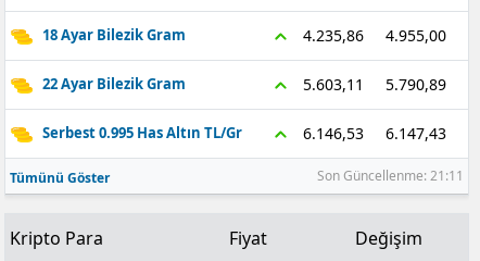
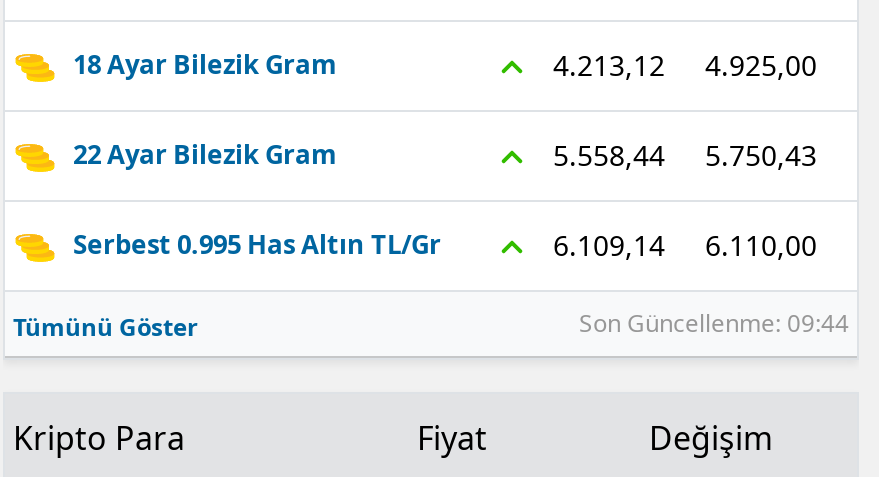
[303,25,364,46] 4.235,86 -> [553,46,665,84] 4.213,12
[386,25,446,46] 4.955,00 -> [705,46,817,84] 4.925,00
[303,74,364,95] 5.603,11 -> [553,136,665,174] 5.558,44
[386,74,446,95] 5.790,89 -> [705,136,817,174] 5.750,43
[303,123,364,144] 6.146,53 -> [553,226,665,264] 6.109,14
[386,123,446,144] 6.147,43 -> [705,226,817,264] 6.110,00
[317,166,464,185] Son Güncellenme: 21:11 -> [579,306,849,340] Son Güncellenme: 09:44

